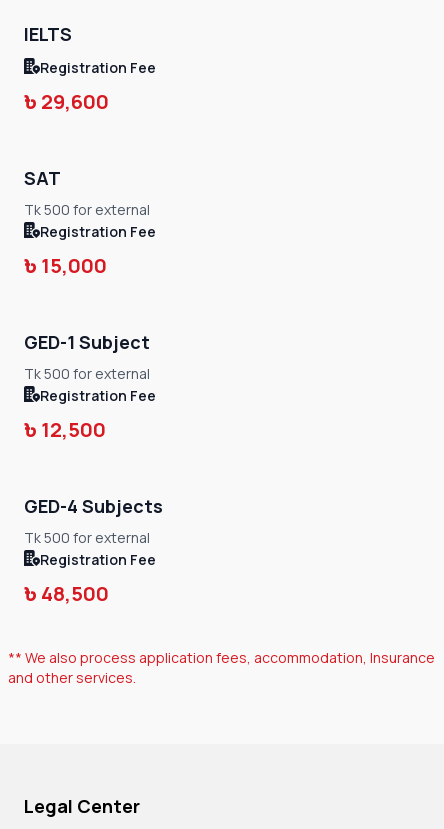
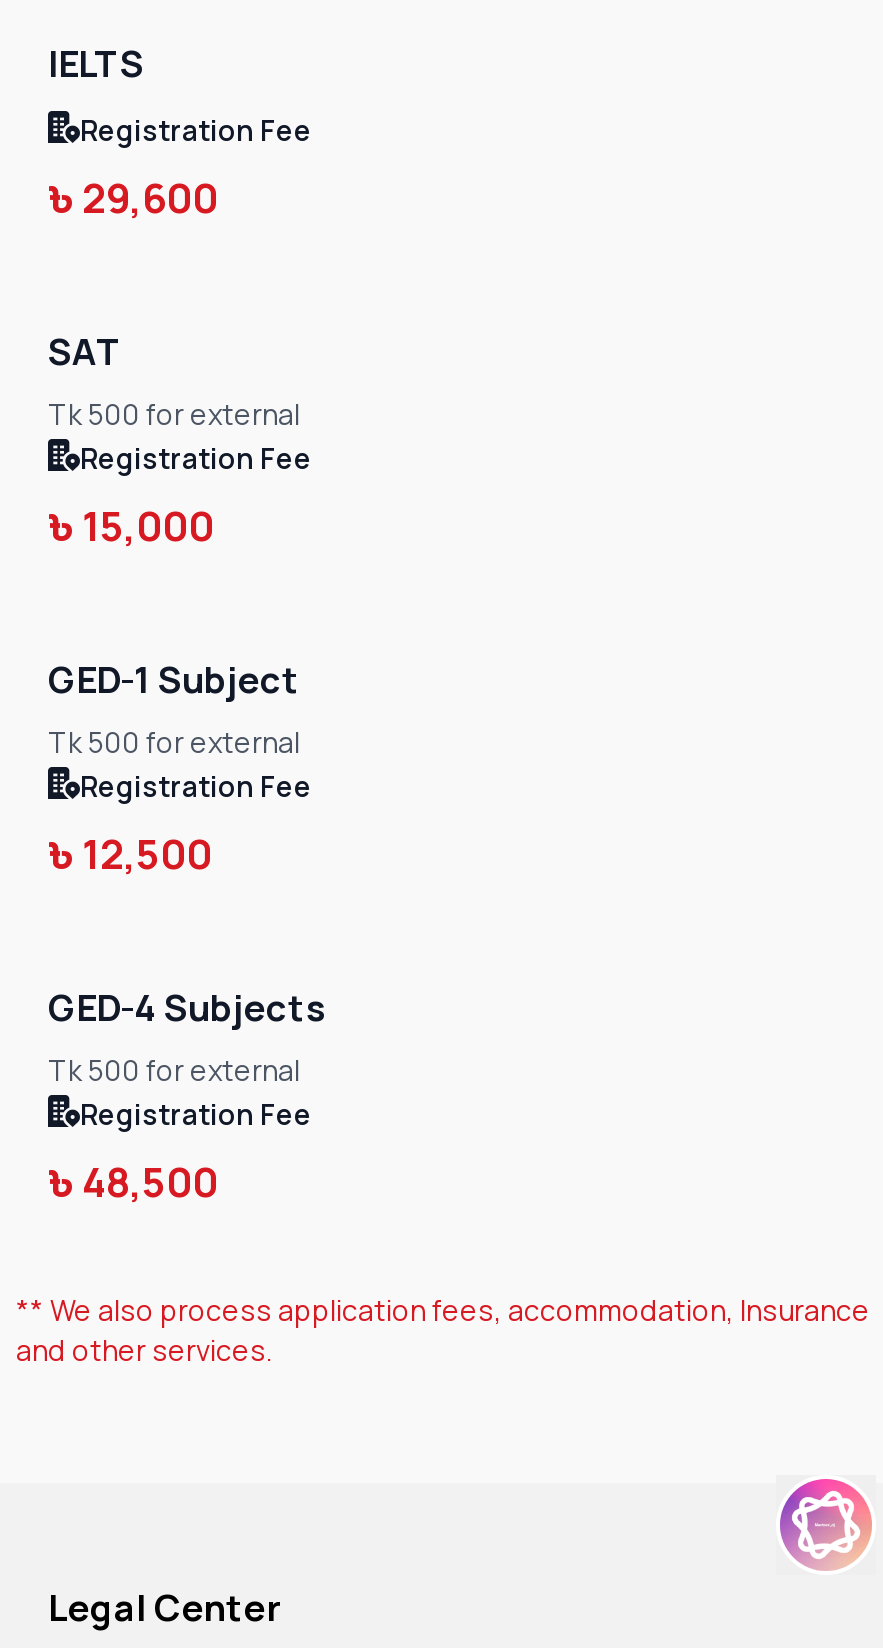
none -> [778,1477,874,1571] [image]

